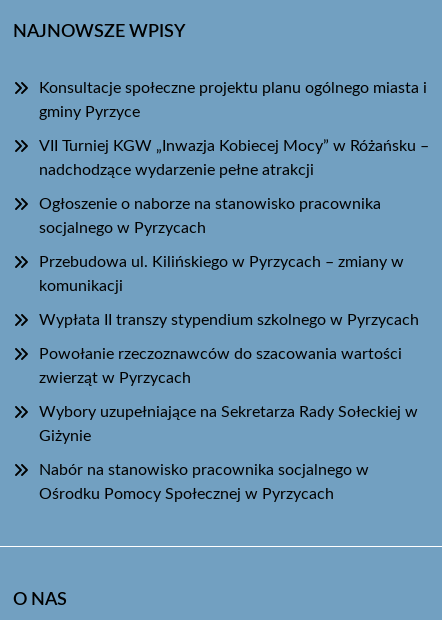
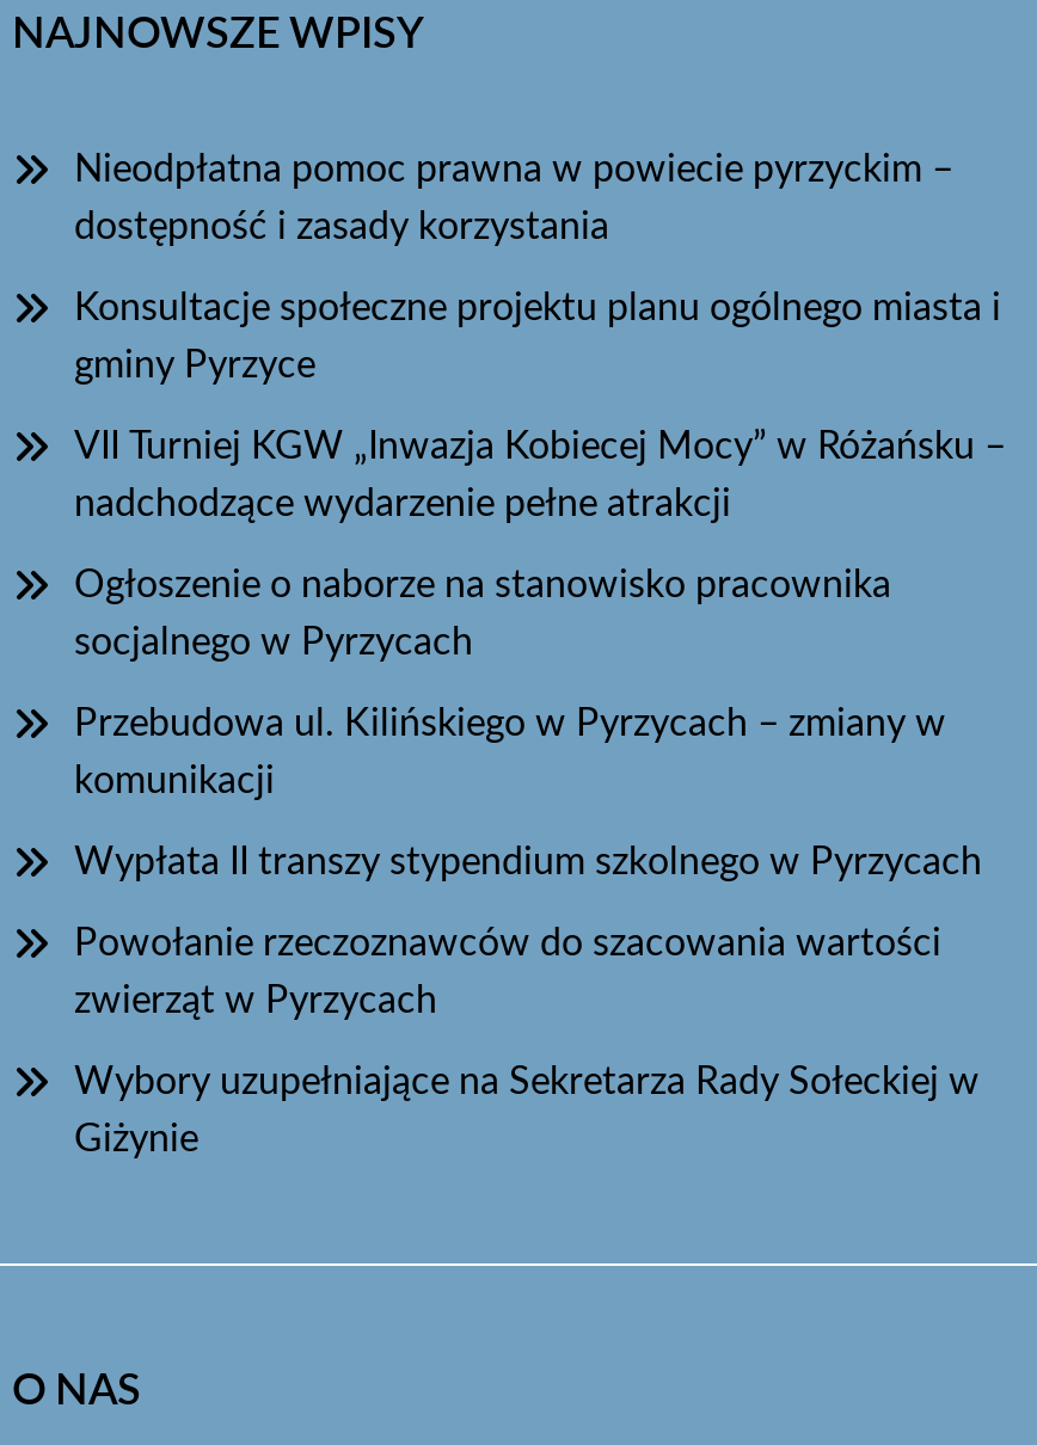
none -> [74,150,953,246] Nieodpłatna pomoc prawna w powiecie pyrzyckim – | dostępność i zasady korzystania
moved [39,80,429,444] -> [74,289,1006,1158]: Konsultacje społeczne projektu planu ogólnego miasta i | gminy Pyrzyce | VII Turniej KGW „Inwazja Kobiecej Mocy” w Różańsku – | ... | Wybory uzupełniające na Sekretarza Rady Sołeckiej w | Giżynie
[39,462,369,502] Nabór na stanowisko pracownika socjalnego w | Ośrodku Pomocy Społecznej w Pyrzycach -> none

